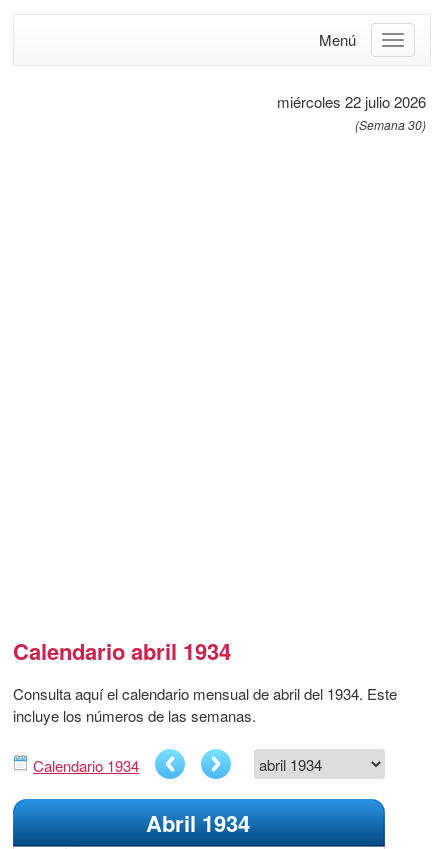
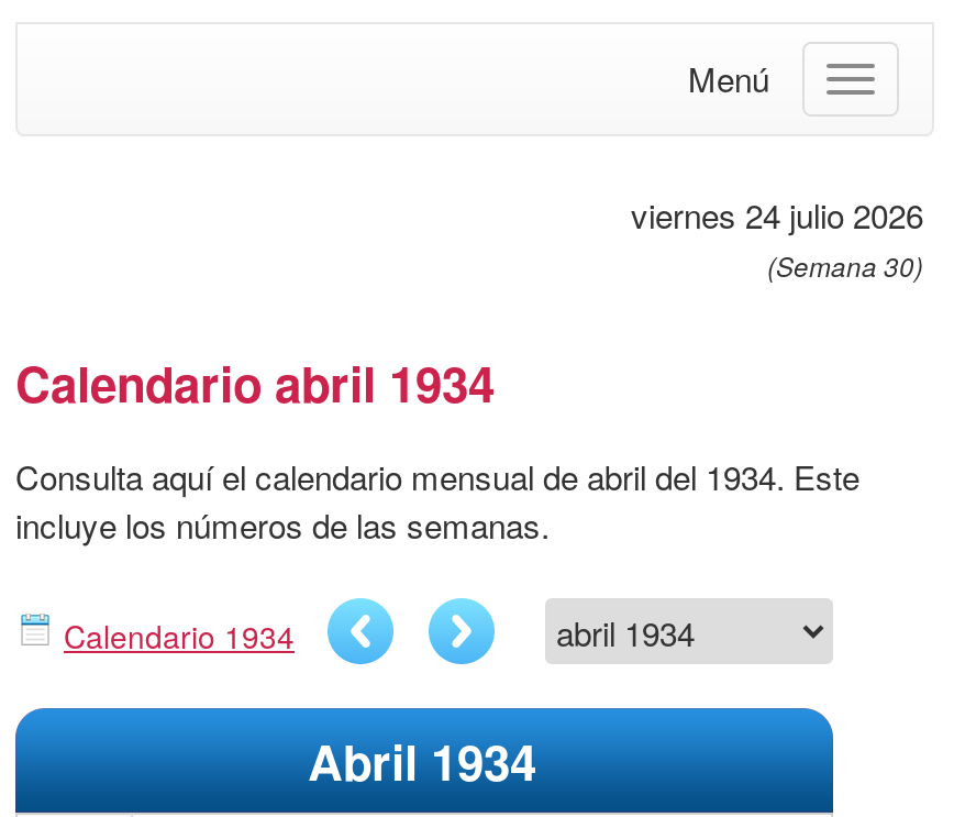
[277,91,426,112] miércoles 22 julio 2026 -> [631,191,923,238] viernes 24 julio 2026

